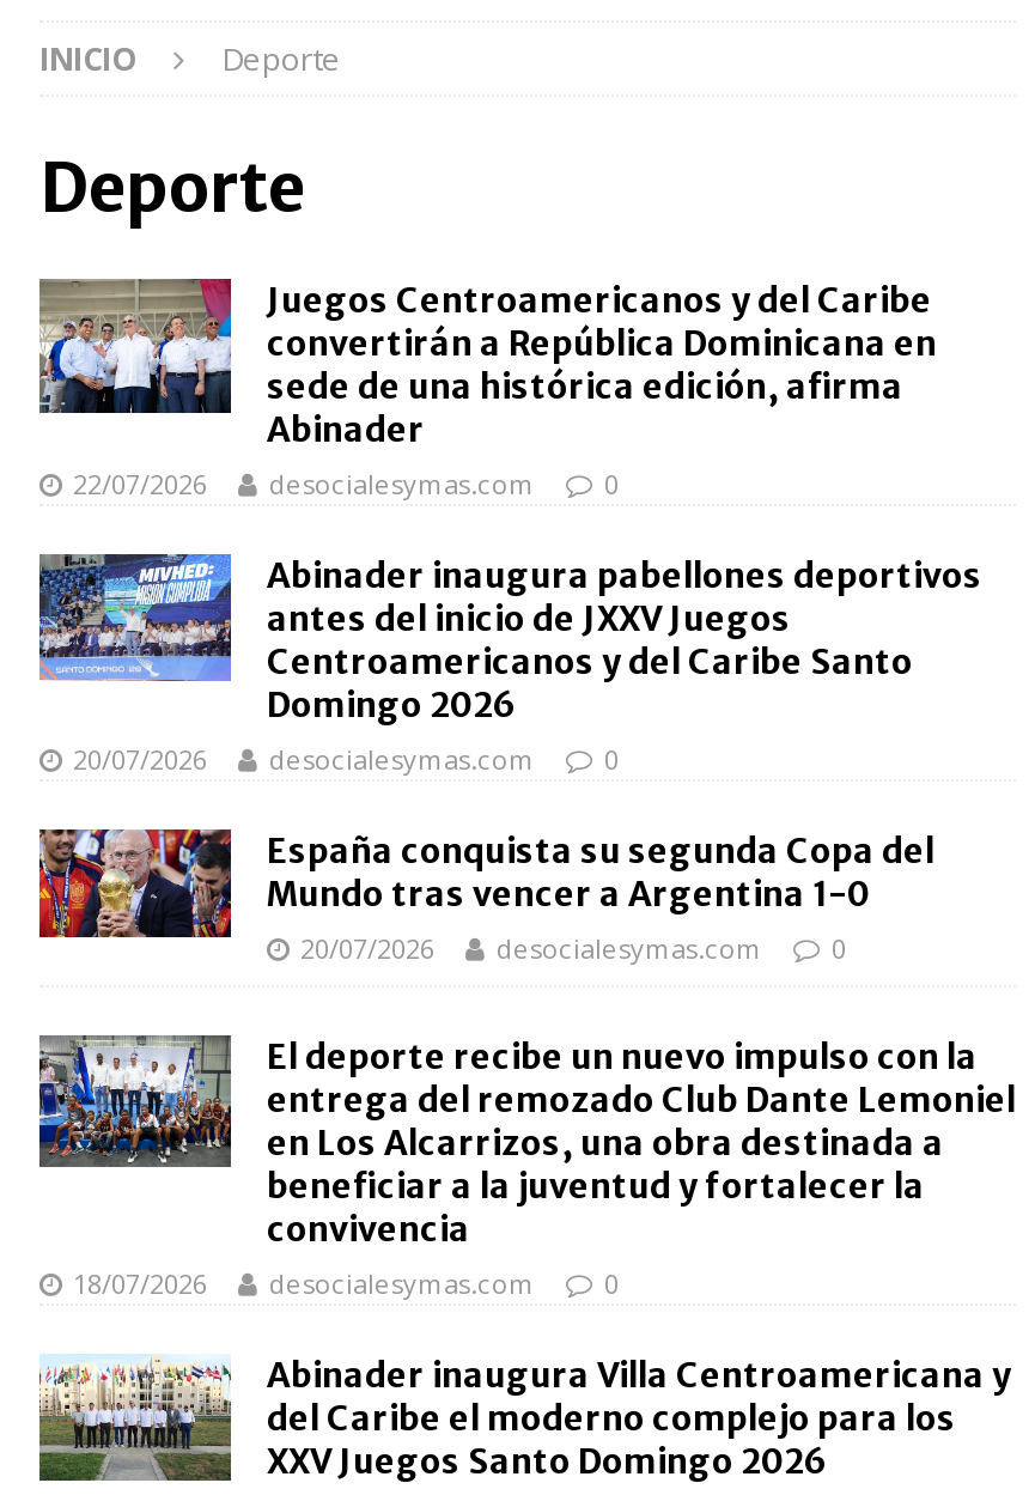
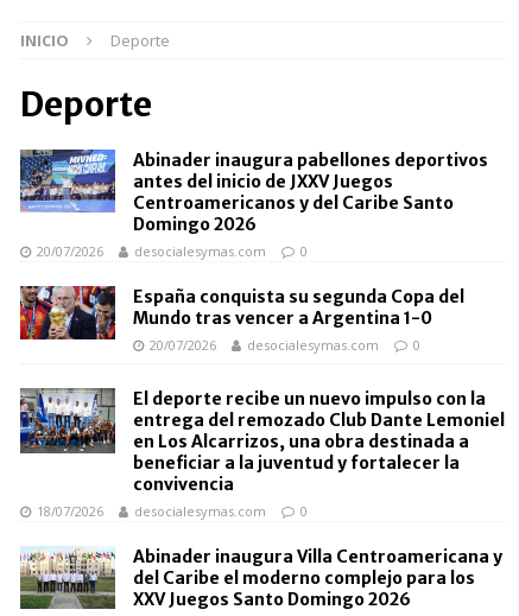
[37,276,937,502] [image] | Juegos Centroamericanos y del Caribe | convertirán a República Dominicana en | sede de una histórica edición, afirma | Abinader | 22/07/2026 | desocialesymas.com | 0 -> none

